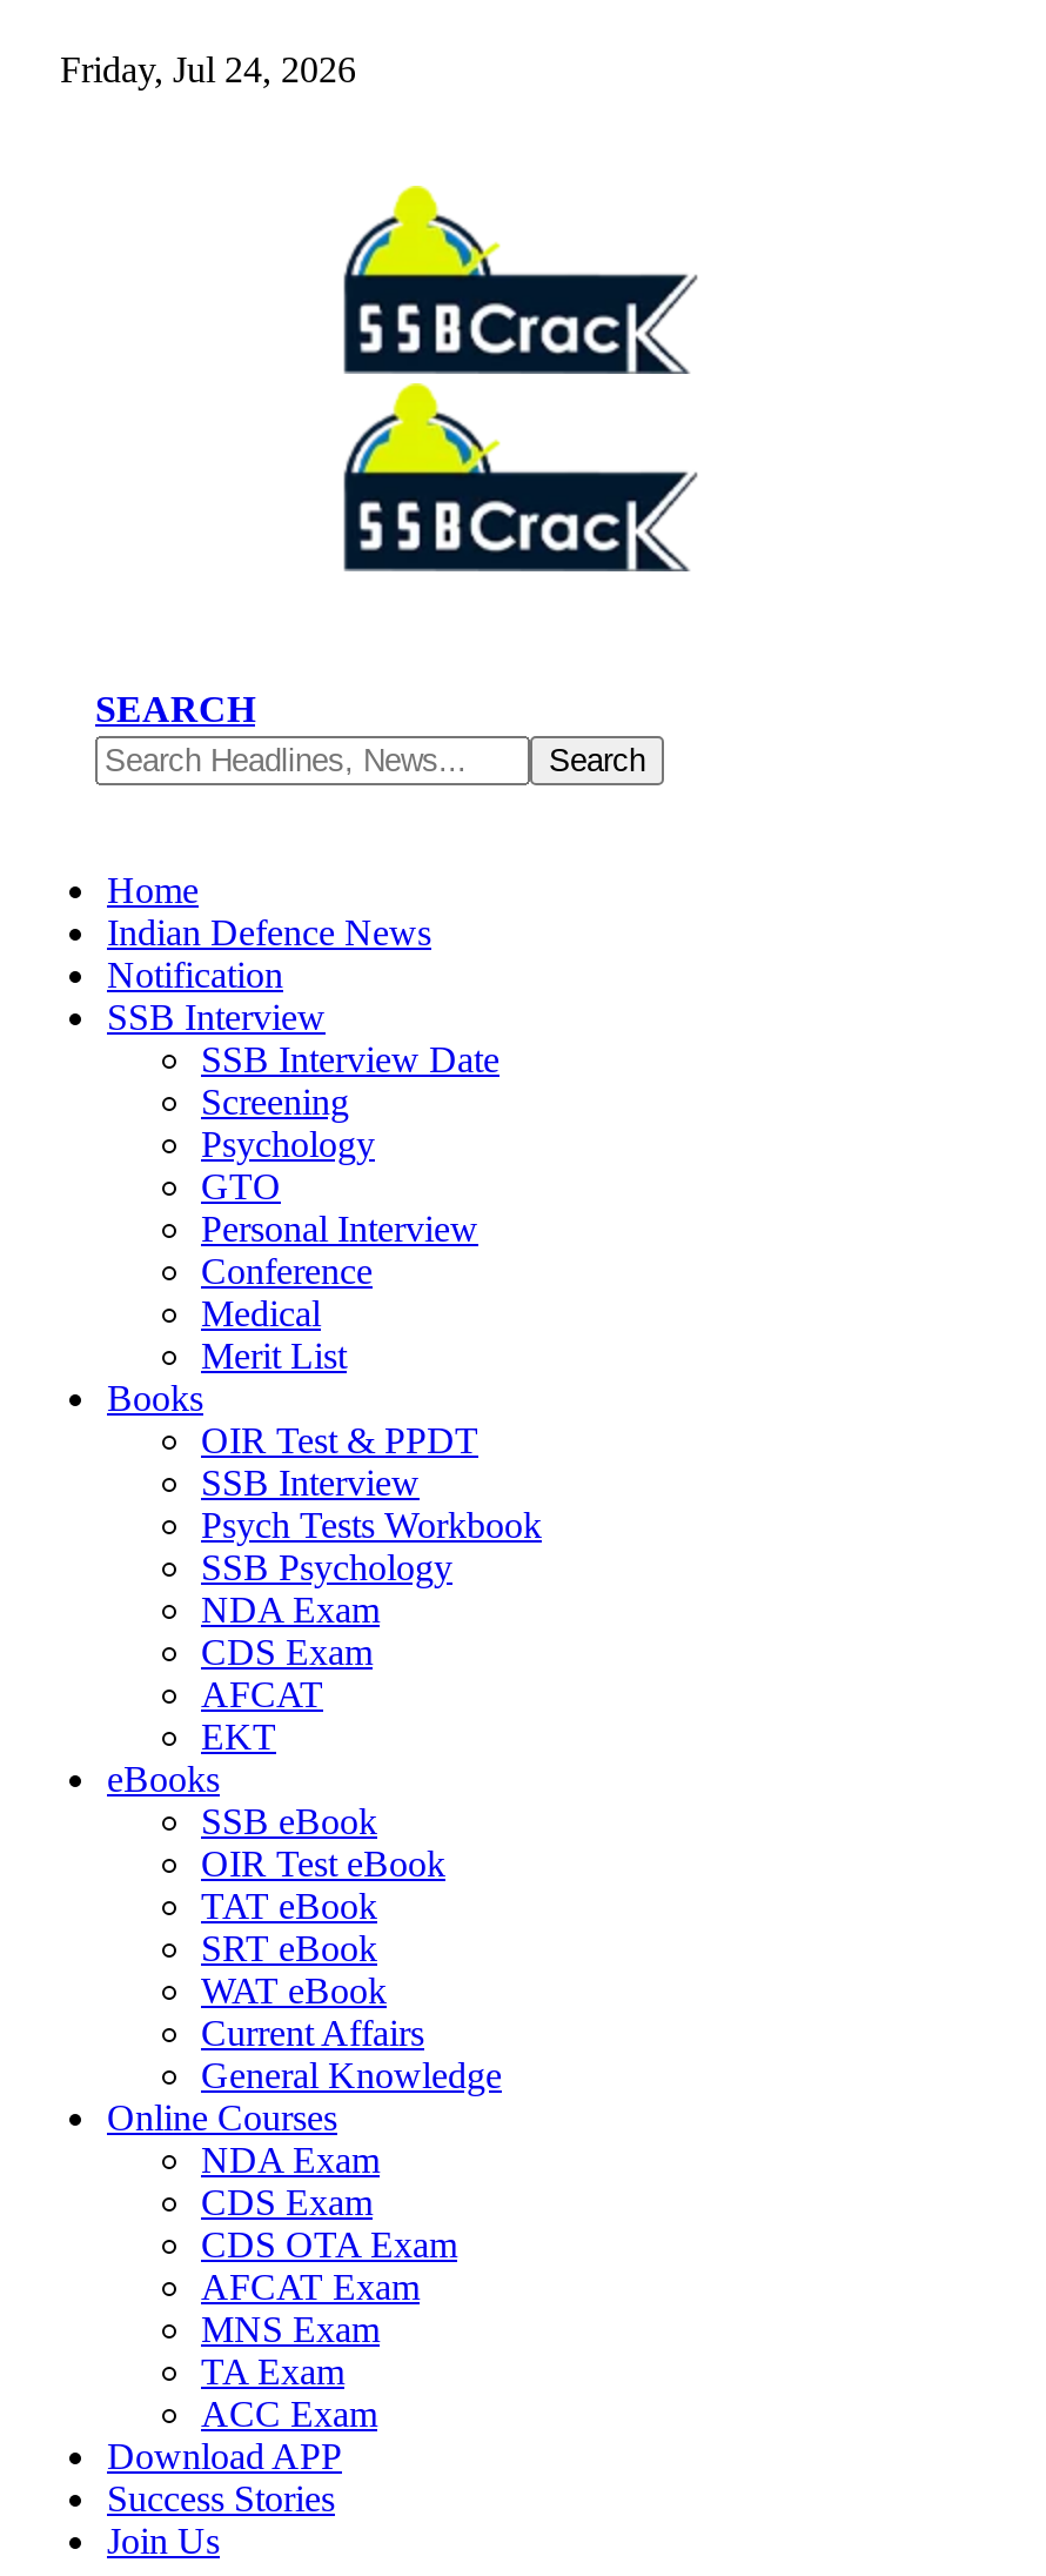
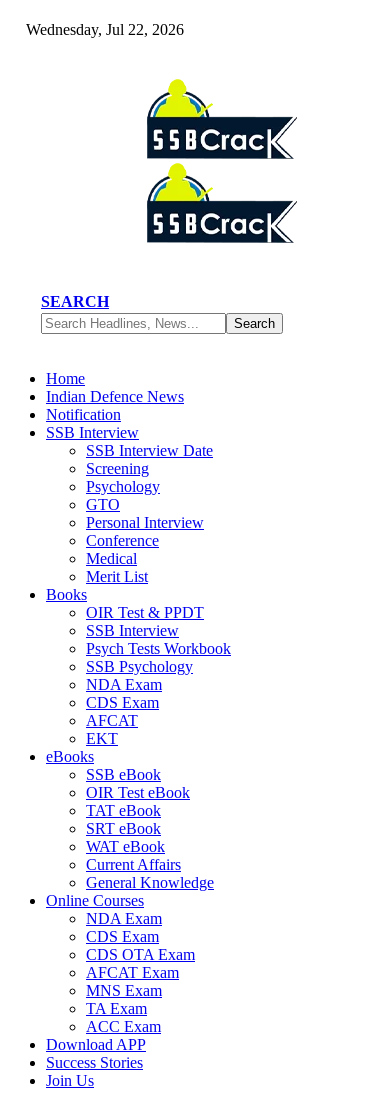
[60,49,356,89] Friday, Jul 24, 2026 -> [26,21,184,38] Wednesday, Jul 22, 2026

